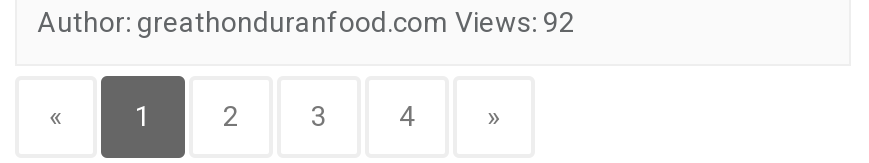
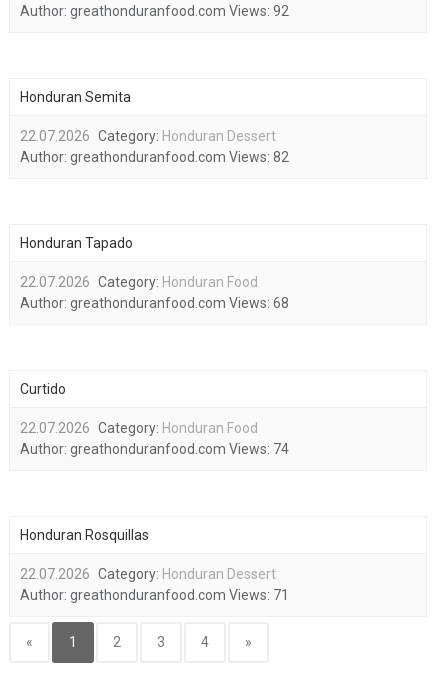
none -> [20,89,289,165] Honduran Semita | 22.07.2026 Category: Honduran Dessert | Author: greathonduranfood.com Views: 82
none -> [20,235,289,311] Honduran Tapado | 22.07.2026 Category: Honduran Food | Author: greathonduranfood.com Views: 68
none -> [20,381,289,457] Curtido | 22.07.2026 Category: Honduran Food | Author: greathonduranfood.com Views: 74
none -> [20,527,289,603] Honduran Rosquillas | 22.07.2026 Category: Honduran Dessert | Author: greathonduranfood.com Views: 71

